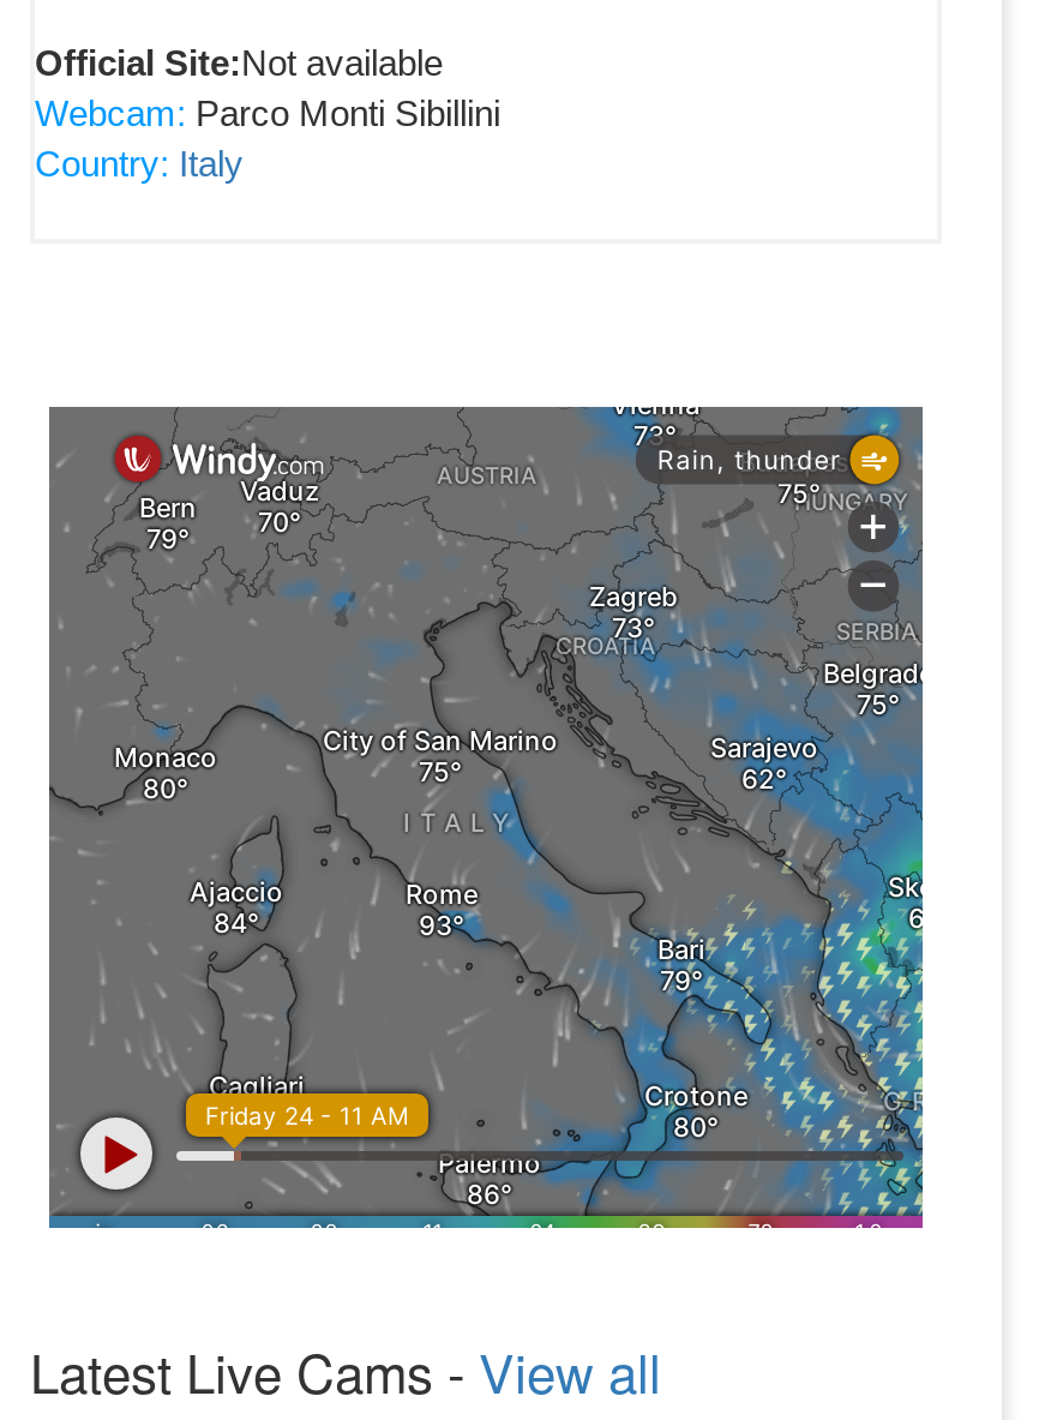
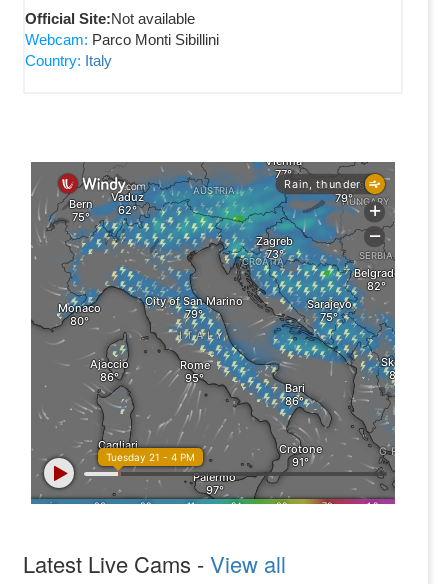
[102,407,923,1216] [image] -> [35,162,395,499] [image]

